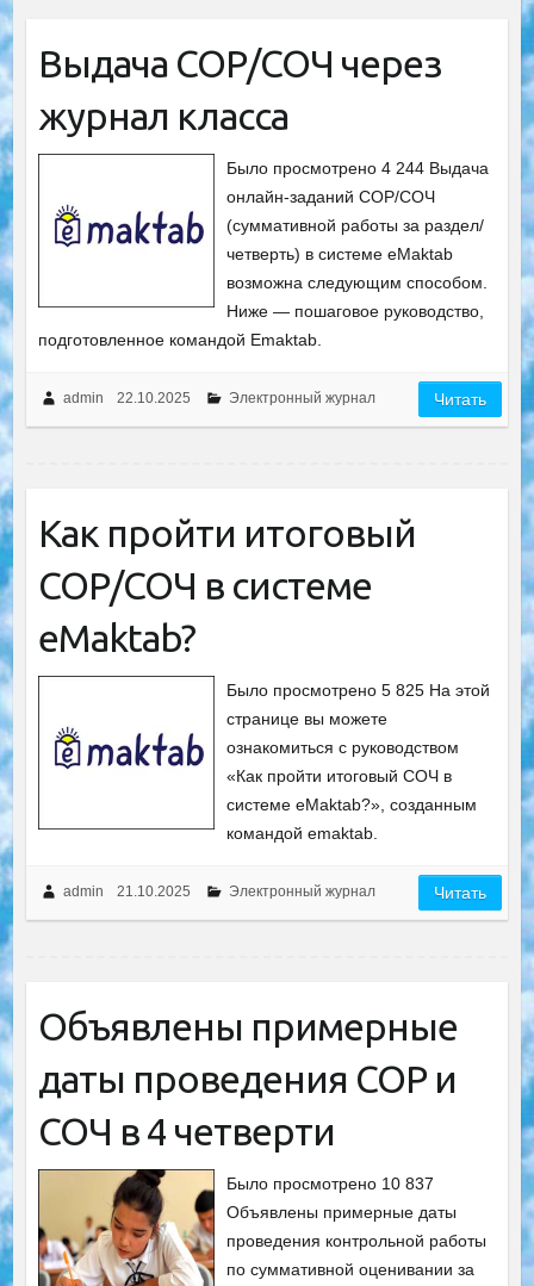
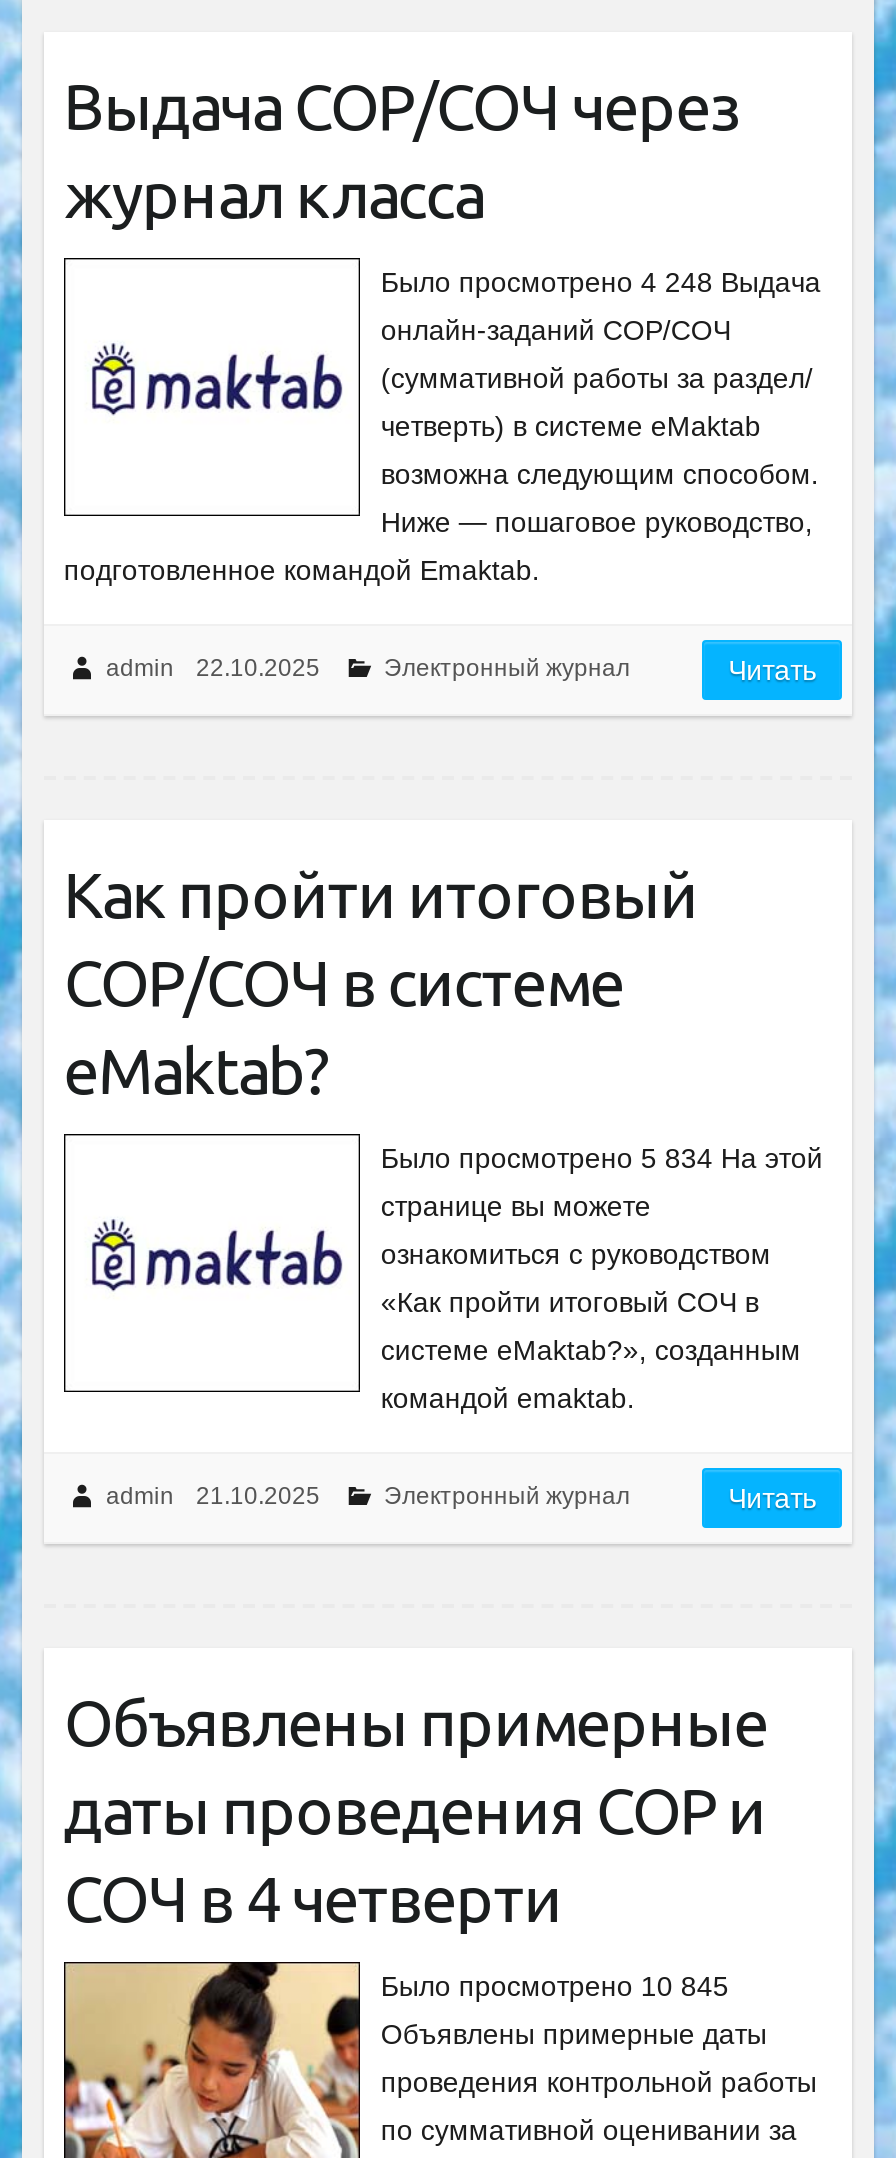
[227,159,489,178] Было просмотрено 4 244 Выдача -> [381,267,821,299] Было просмотрено 4 248 Выдача
[227,681,490,700] Было просмотрено 5 825 На этой -> [381,1143,823,1175] Было просмотрено 5 834 На этой
[227,1174,434,1193] Было просмотрено 10 837 -> [381,1971,729,2003] Было просмотрено 10 845

